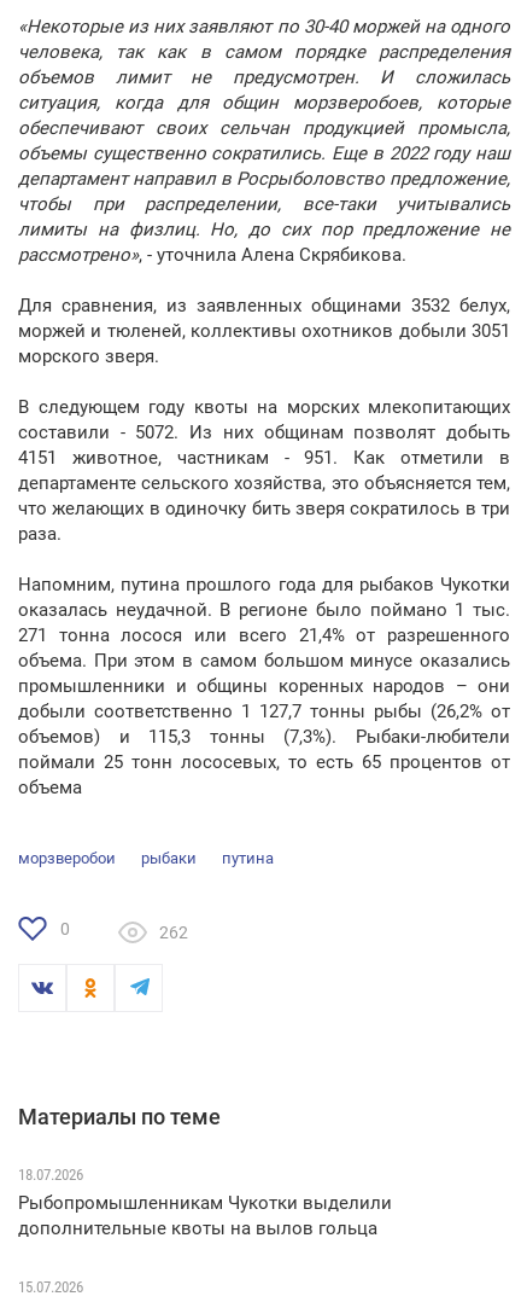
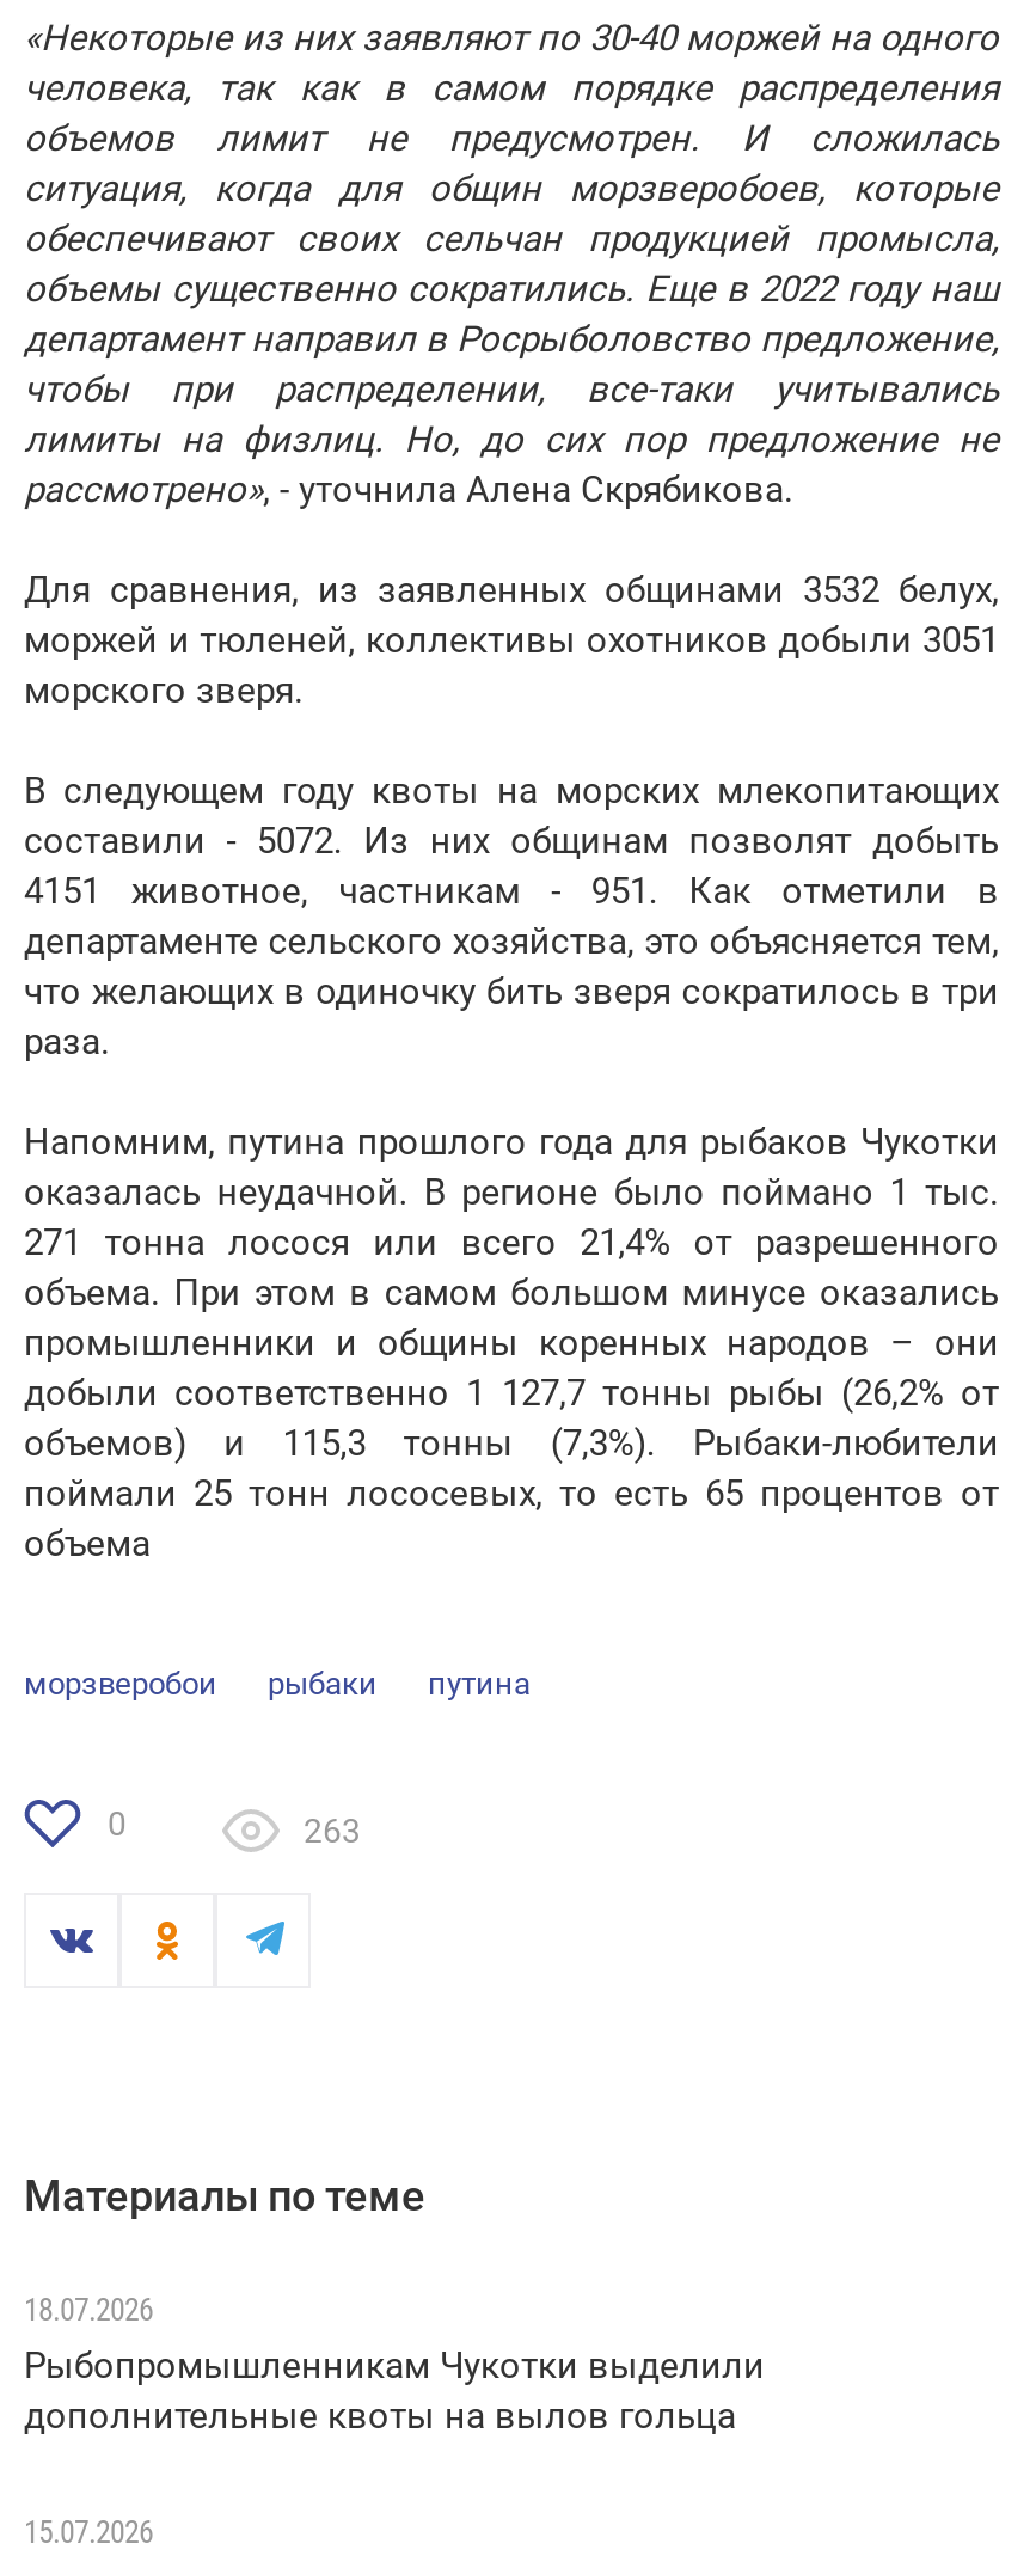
[159,923,188,942] 262 -> [304,1811,361,1850] 263

